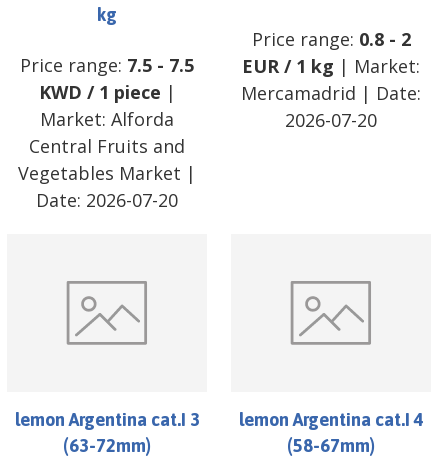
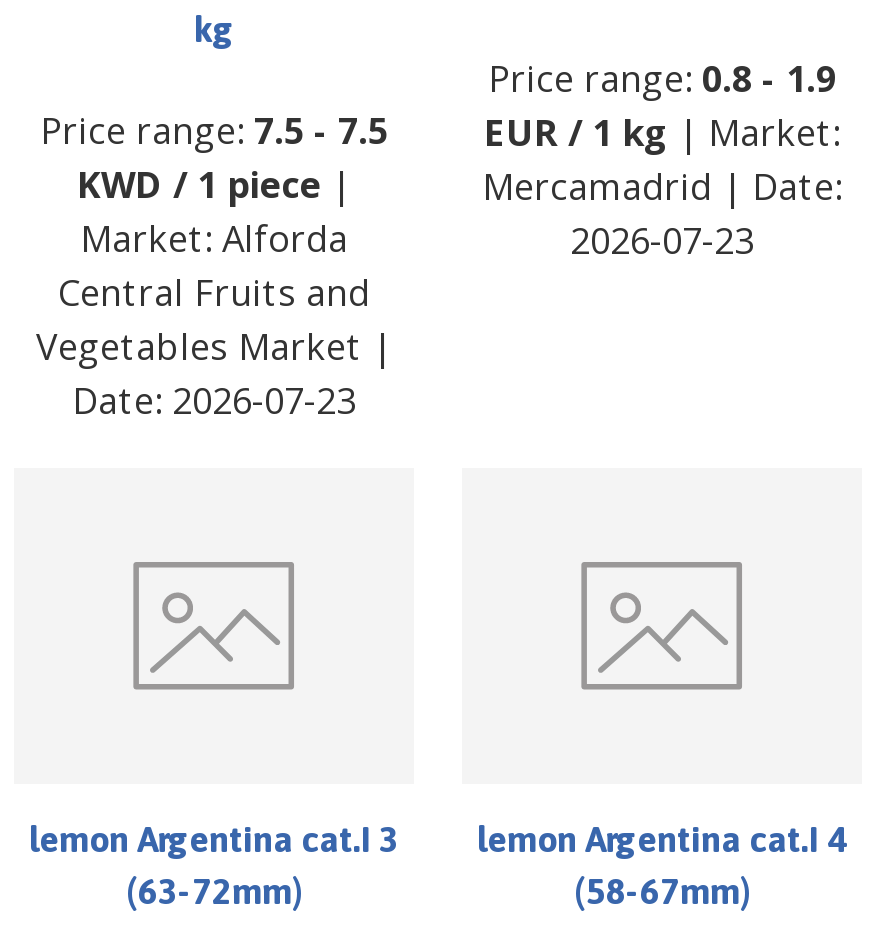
[251,27,410,51] Price range: 0.8 - 2 -> [488,54,836,102] Price range: 0.8 - 1.9
[285,108,377,132] 2026-07-20 -> [570,216,754,264] 2026-07-23
[36,188,178,212] Date: 2026-07-20 -> [72,376,356,424] Date: 2026-07-23

